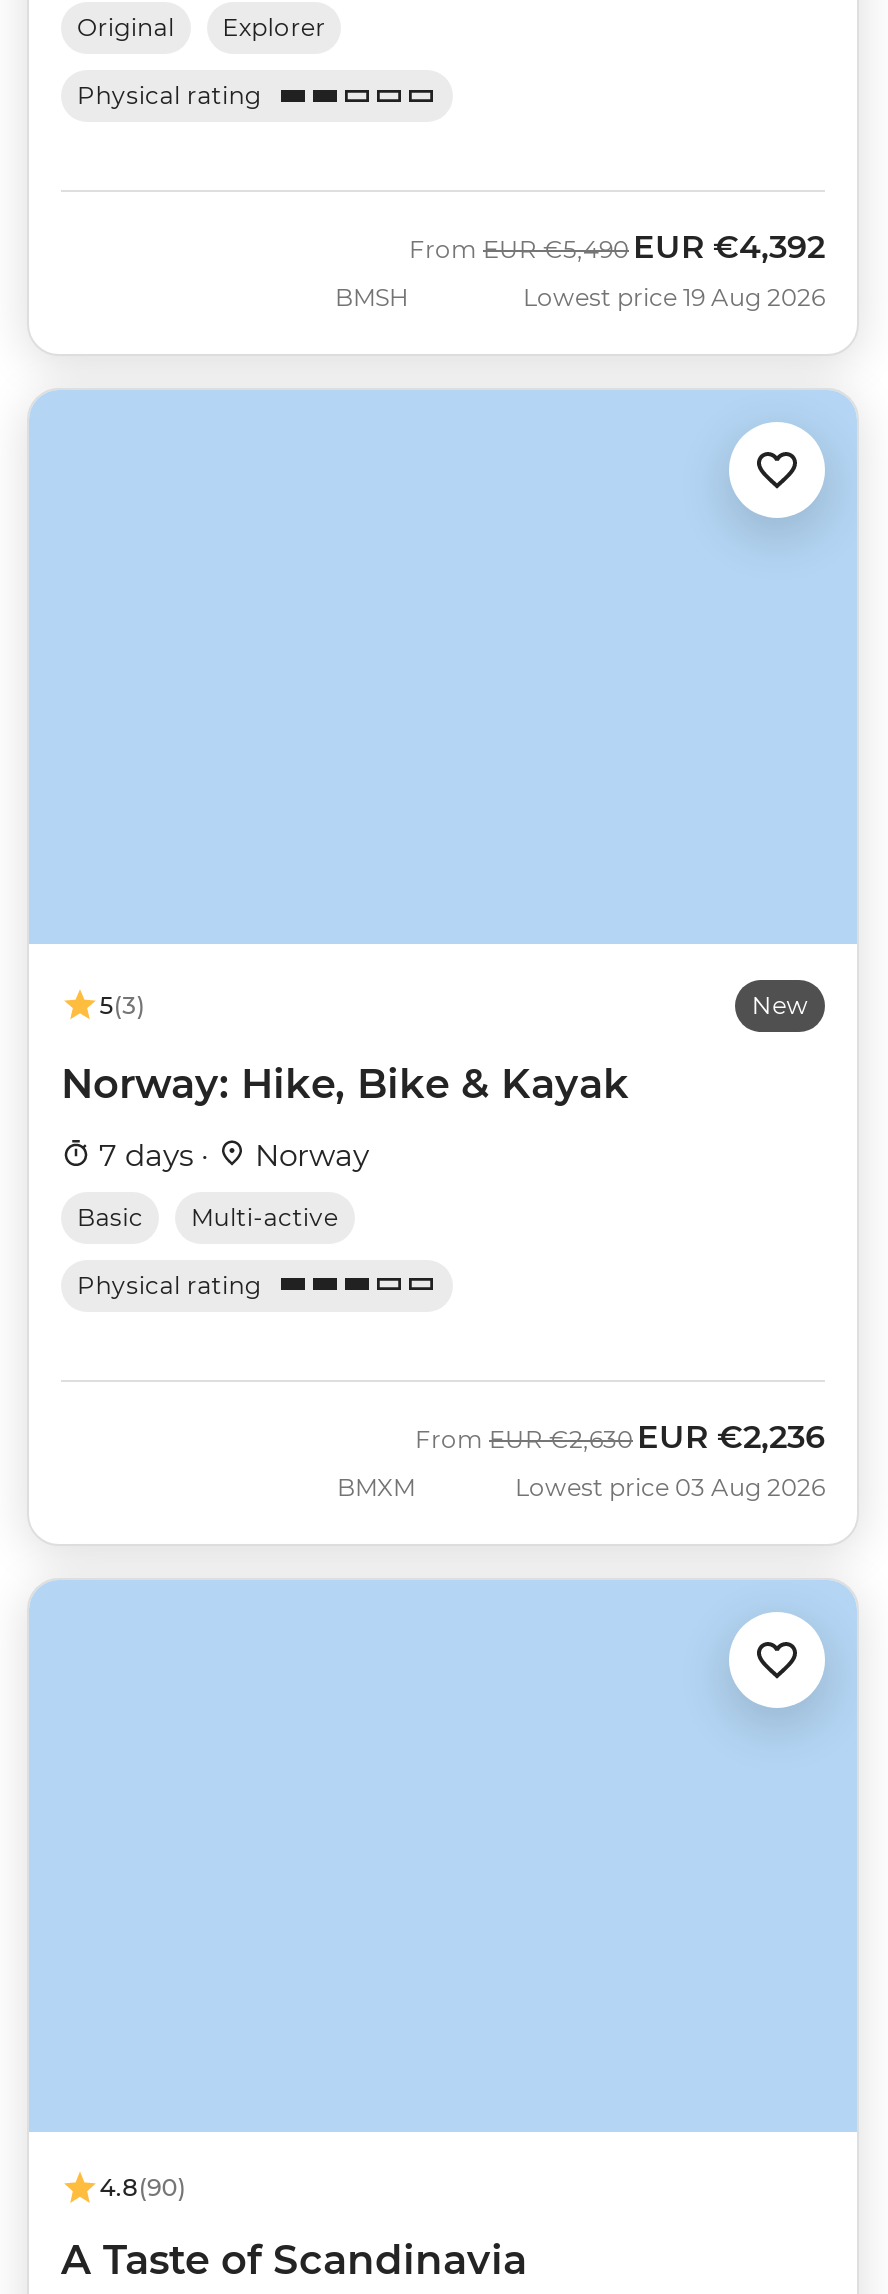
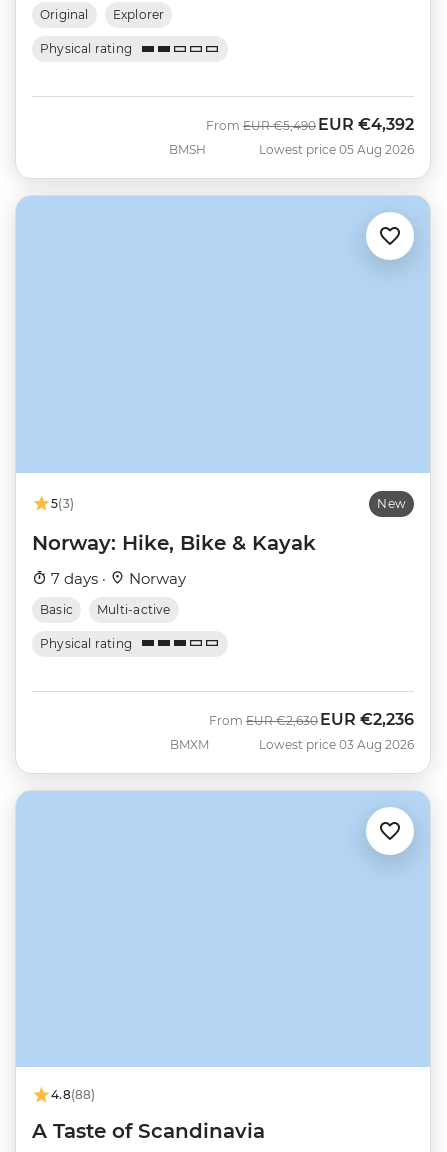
[523,282,825,312] Lowest price 19 Aug 2026 -> [259,142,414,157] Lowest price 05 Aug 2026
[99,2173,186,2203] 4.8(90) -> [51,1087,96,1102] 4.8(88)

